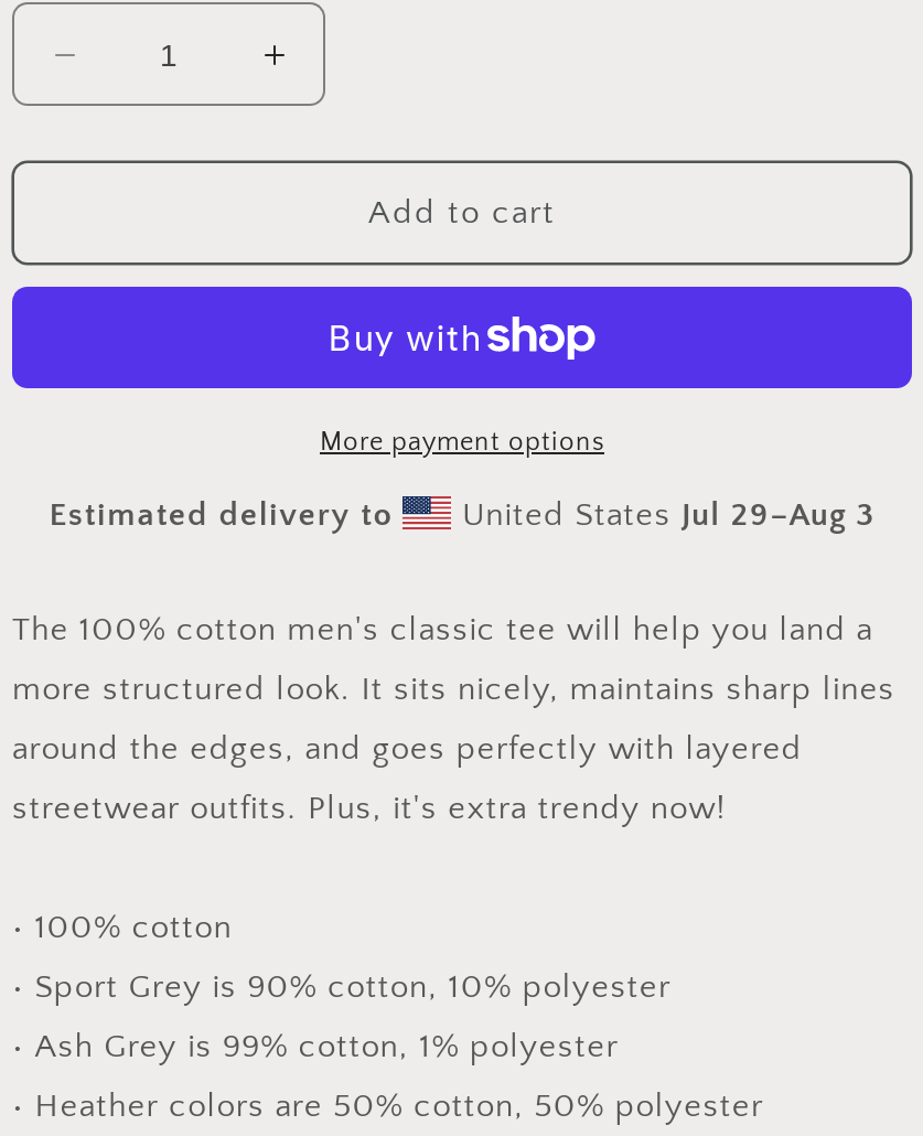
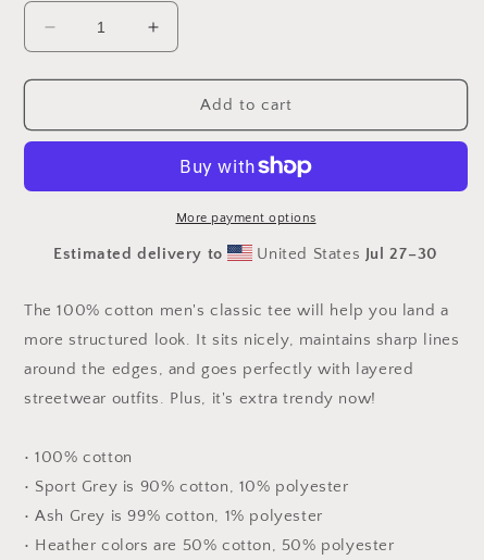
[452,496,875,534] United States Jul 29–Aug 3 -> [252,245,438,263] United States Jul 27–30

